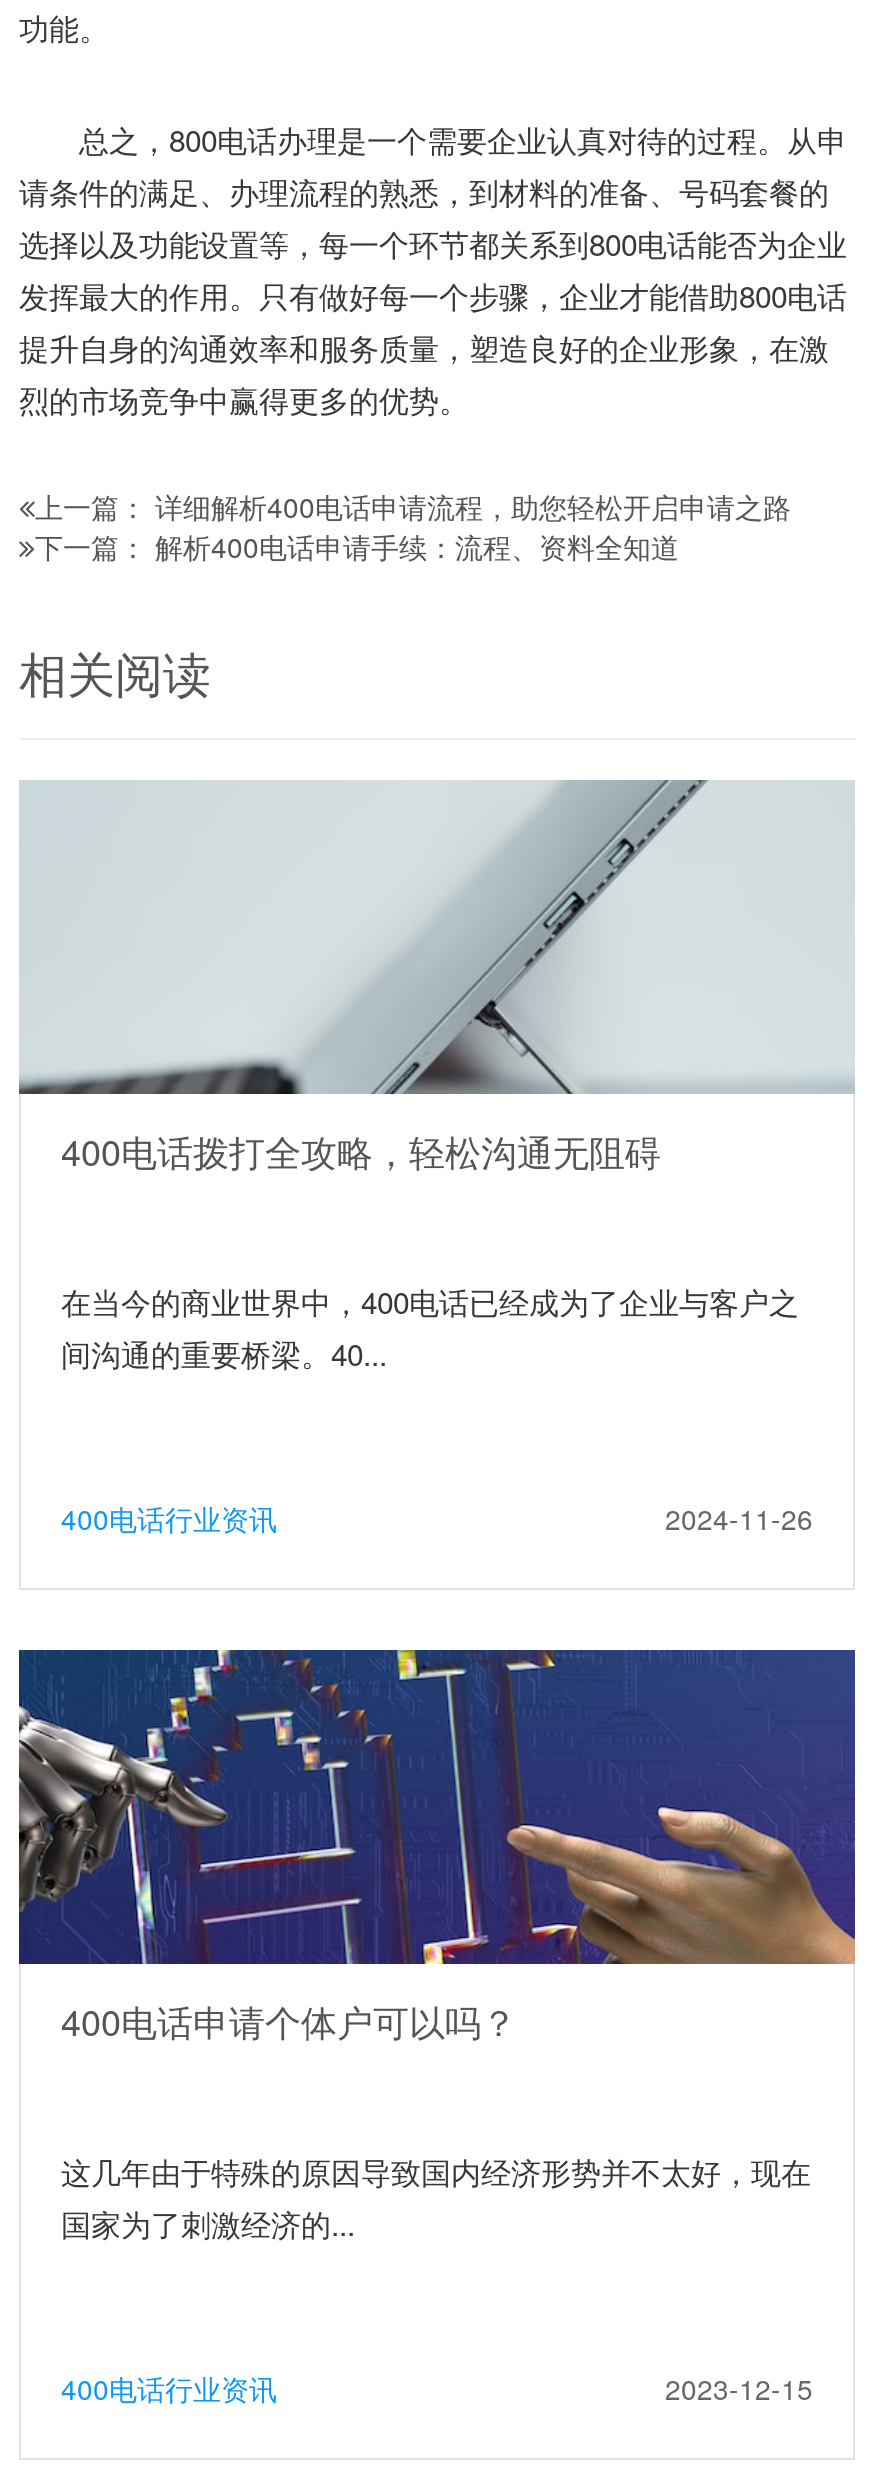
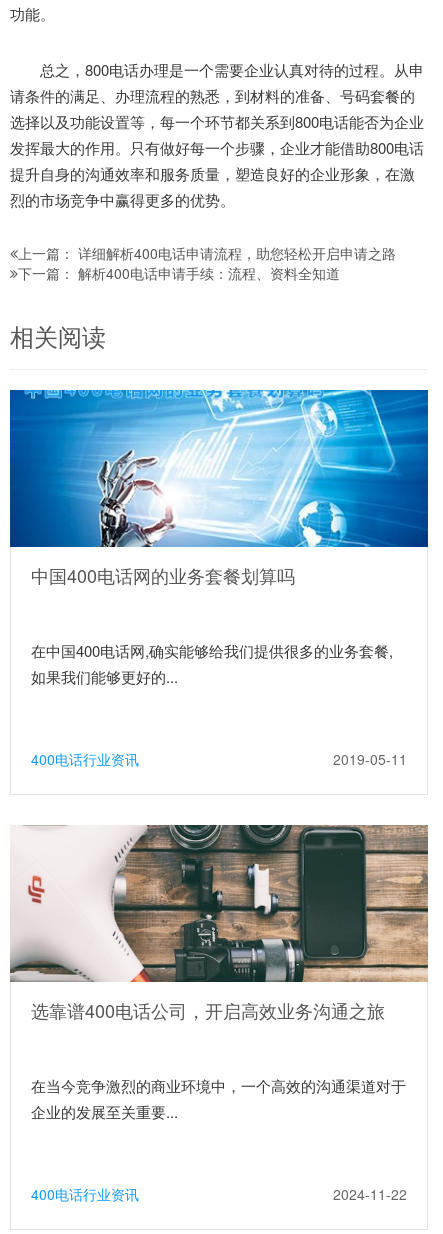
[17,778,855,1176] [image] | 400电话拨打全攻略，轻松沟通无阻碍 -> [9,389,429,588] [image] | 中国400电话网的业务套餐划算吗
[61,1280,799,1374] 在当今的商业世界中，400电话已经成为了企业与客户之 | 间沟通的重要桥梁。40... -> [31,640,393,687] 在中国400电话网,确实能够给我们提供很多的业务套餐, | 如果我们能够更好的...
[665,1498,813,1538] 2024-11-26 -> [333,749,407,769] 2019-05-11
[17,1648,857,2046] [image] | 400电话申请个体户可以吗？ -> [10,824,429,1023] [image] | 选靠谱400电话公司，开启高效业务沟通之旅
[61,2150,811,2244] 这几年由于特殊的原因导致国内经济形势并不太好，现在 | 国家为了刺激经济的... -> [31,1075,406,1122] 在当今竞争激烈的商业环境中，一个高效的沟通渠道对于 | 企业的发展至关重要...
[665,2368,813,2408] 2023-12-15 -> [333,1184,407,1204] 2024-11-22

